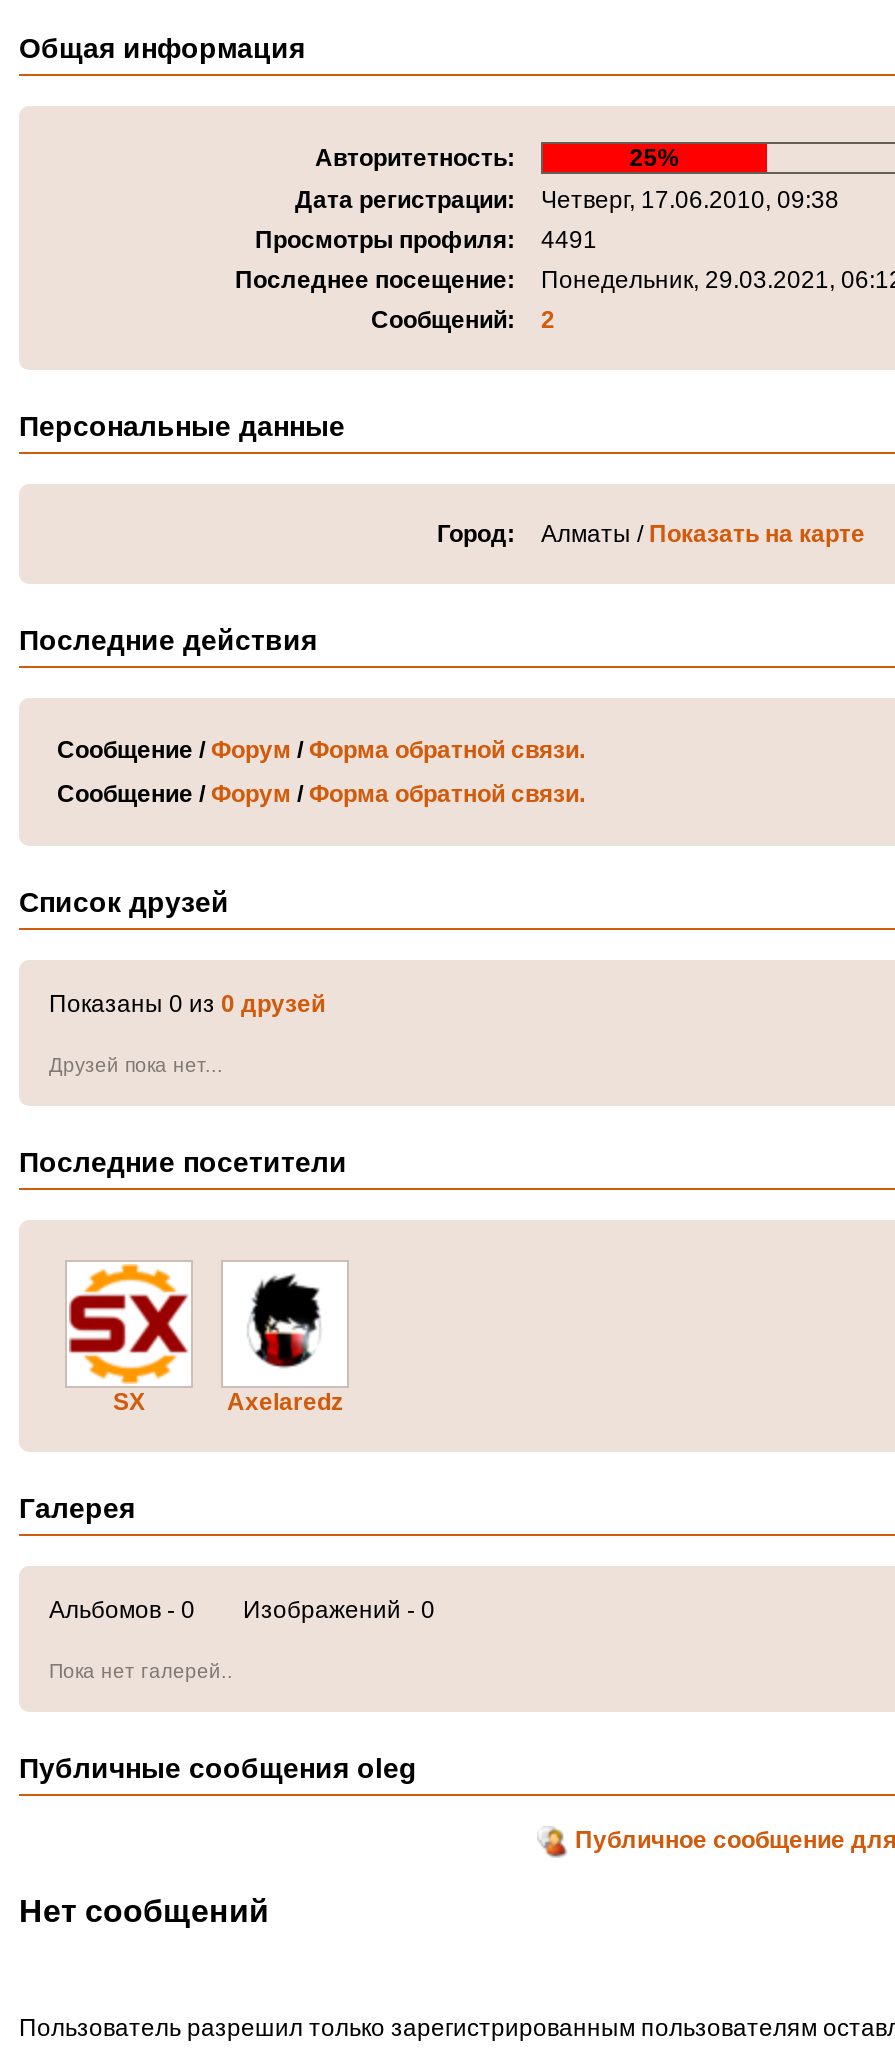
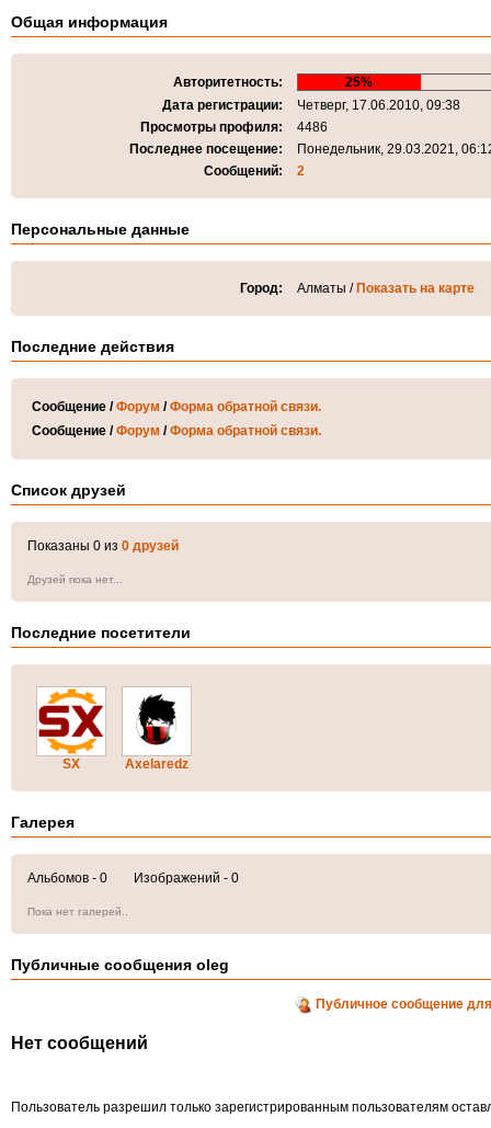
[255,226,597,254] Просмотры профиля: 4491 -> [140,119,328,135] Просмотры профиля: 4486

